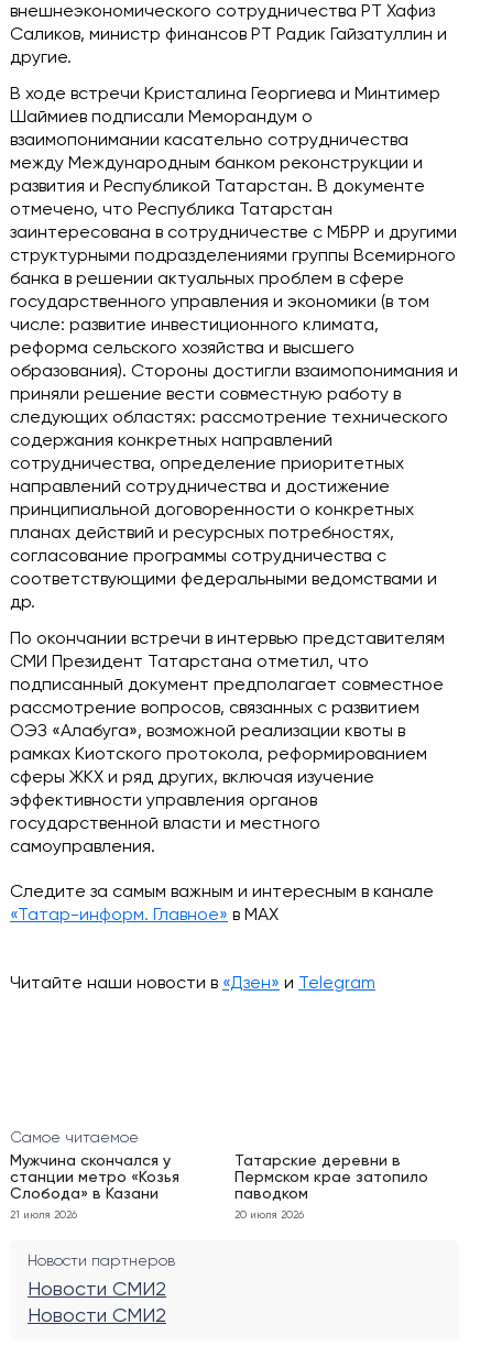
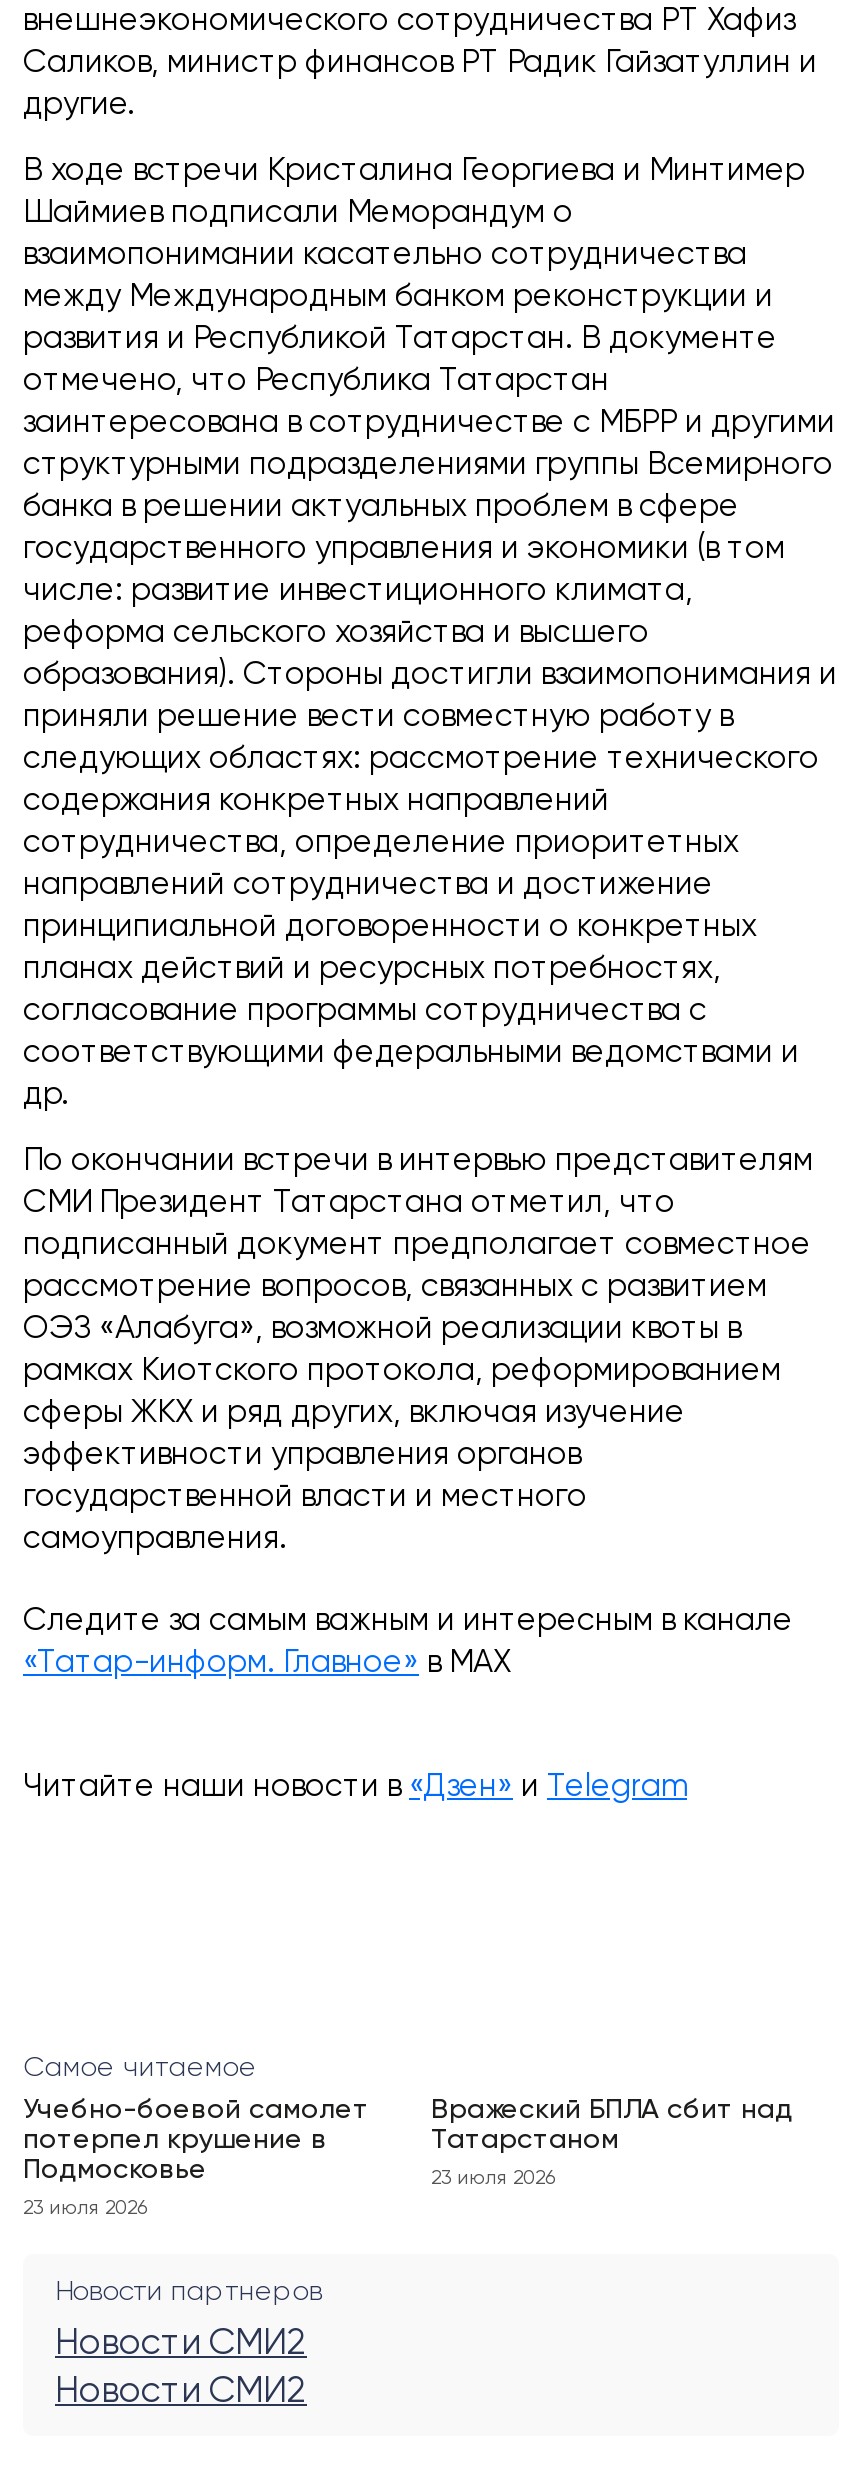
[10,1153,179,1202] Мужчина скончался у | станции метро «Козья | Слобода» в Казани -> [23,2096,369,2184] Учебно-боевой самолет | потерпел крушение в | Подмосковье
[234,1153,428,1202] Татарские деревни в | Пермском крае затопило | паводком -> [431,2096,793,2154] Вражеский БПЛА сбит над | Татарстаном
[10,1210,77,1221] 21 июля 2026 -> [23,2198,147,2218] 23 июля 2026
[234,1210,304,1221] 20 июля 2026 -> [431,2168,555,2188] 23 июля 2026

